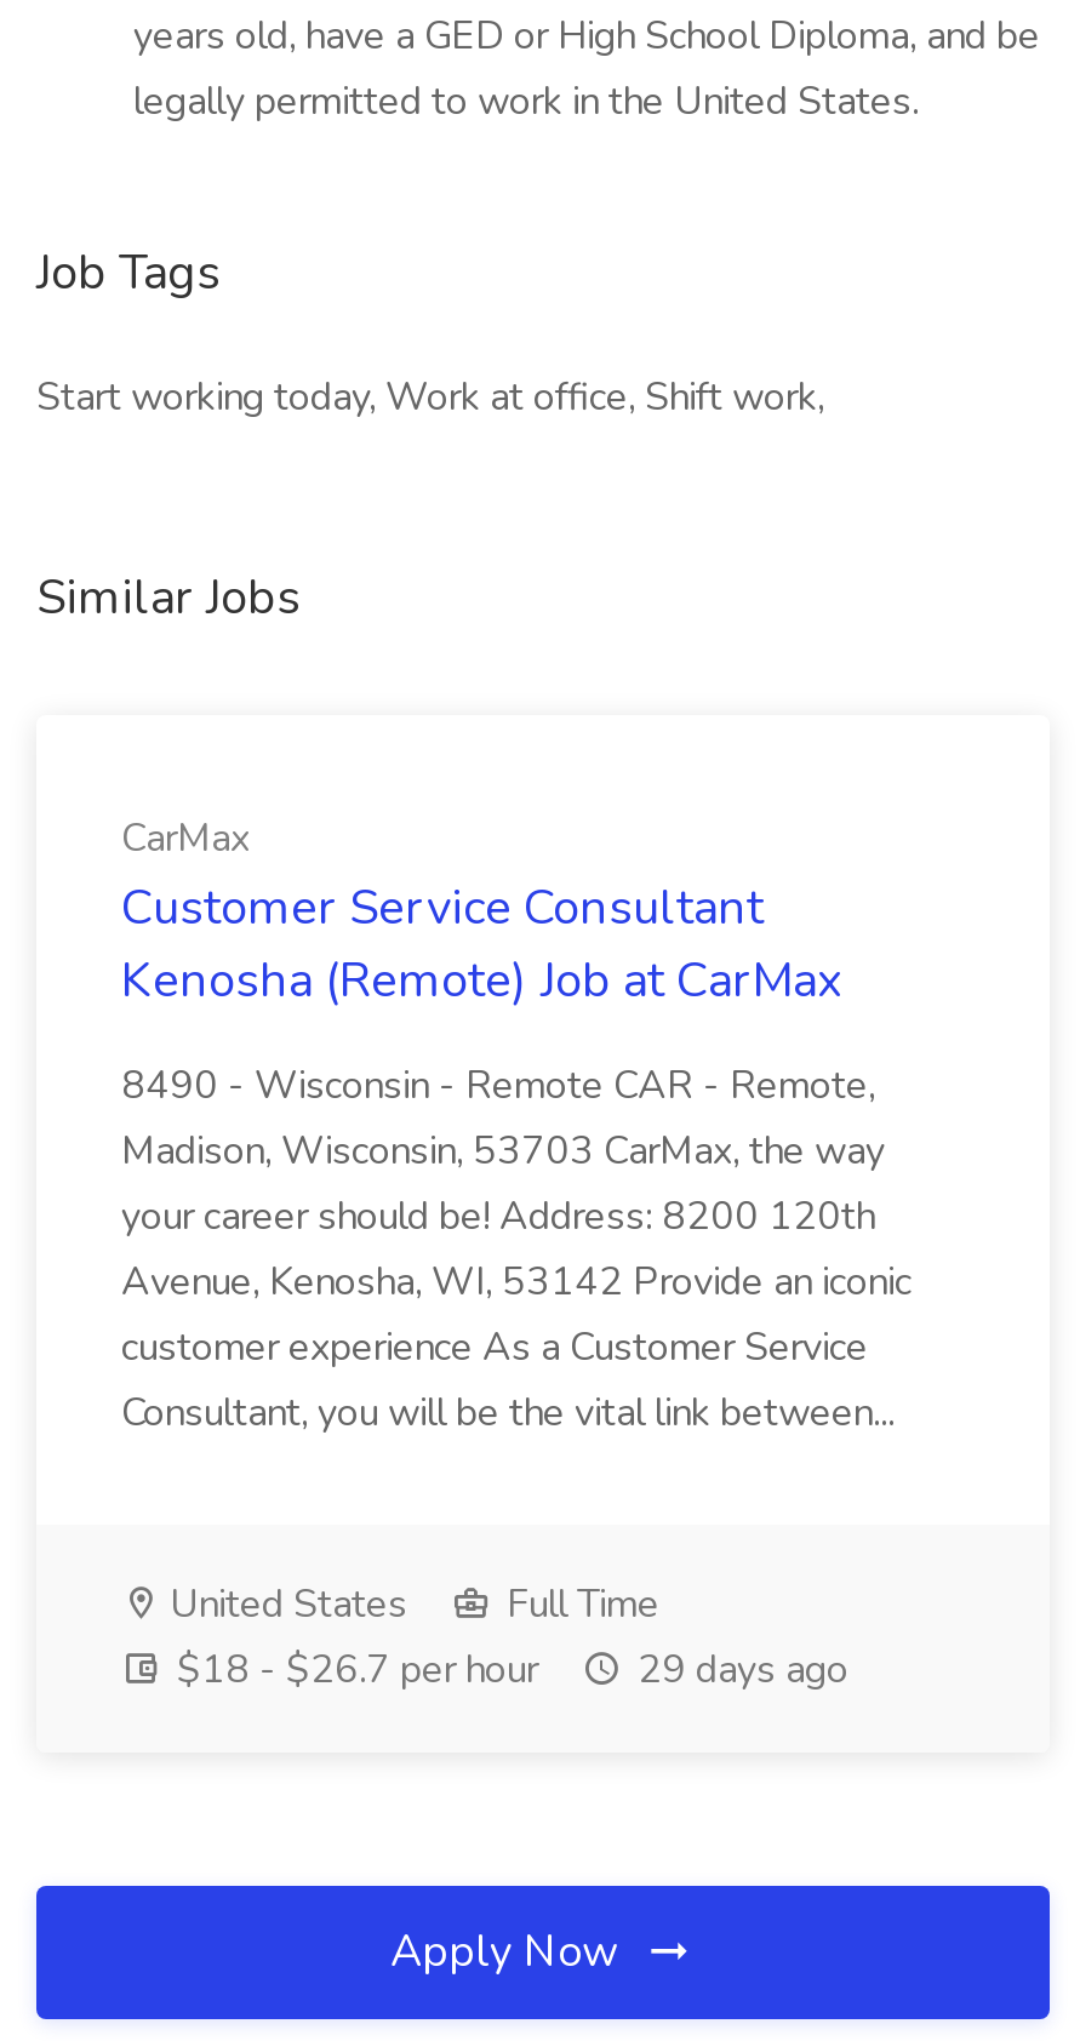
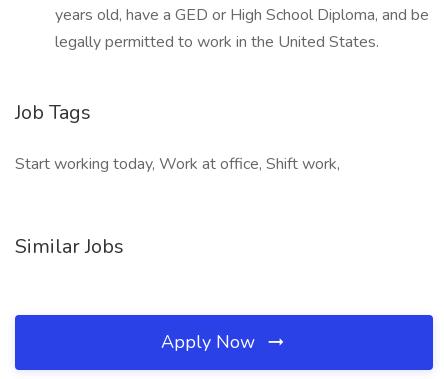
[121,812,912,1440] CarMax | Customer Service Consultant | Kenosha (Remote) Job at CarMax | 8490 - Wisconsin - Remote CAR - Remote, | Madison, Wisconsin, 53703 CarMax, the way | your career should be! Address: 8200 120th | Avenue, Kenosha, WI, 53142 Provide an iconic | customer experience As a Customer Service | Consultant, you will be the vital link between... -> none
[160,1578,848,1697] United States | Full Time | $18 - $26.7 per hour | 29 days ago -> none

